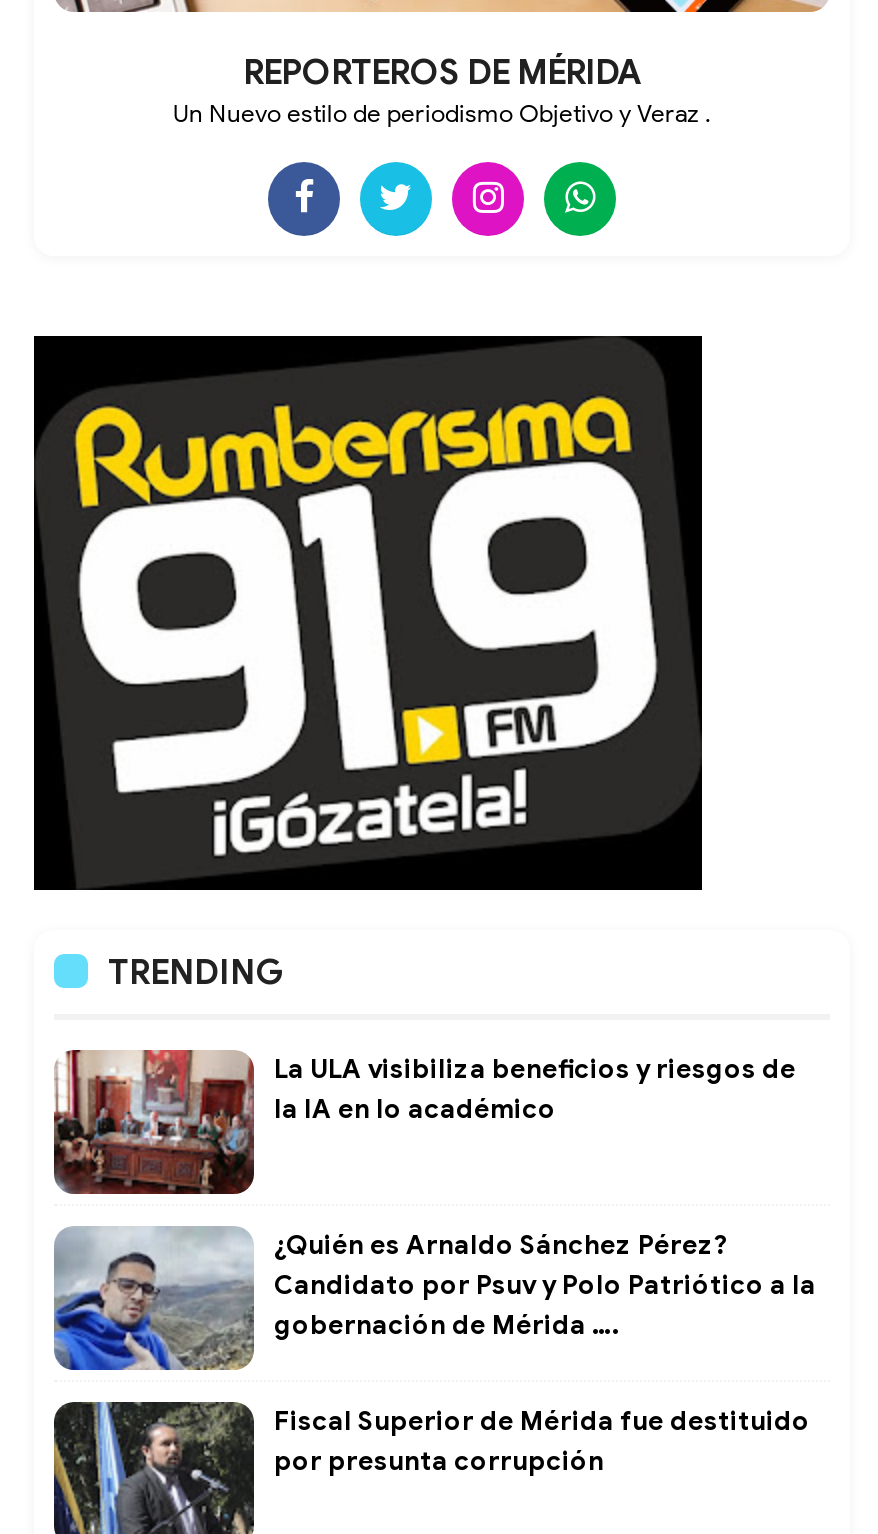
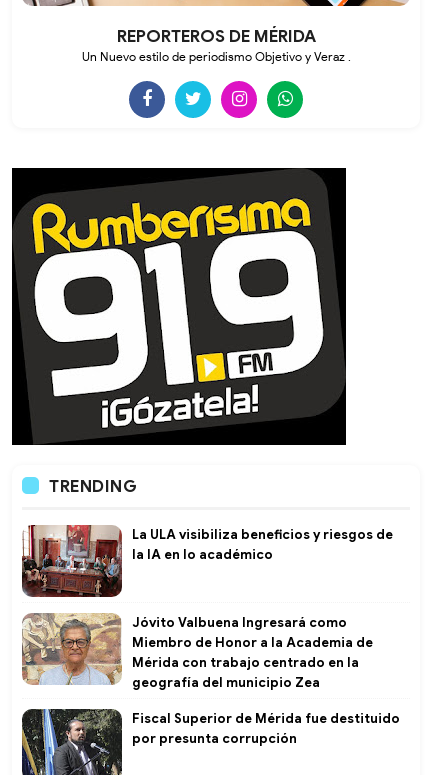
[54,1226,816,1372] [image] | ¿Quién es Arnaldo Sánchez Pérez? | Candidato por Psuv y Polo Patriótico a la | gobernación de Mérida …. -> [22,613,373,691] [image] | Jóvito Valbuena Ingresará como | Miembro de Honor a la Academia de | Mérida con trabajo centrado en la | geografía del municipio Zea

